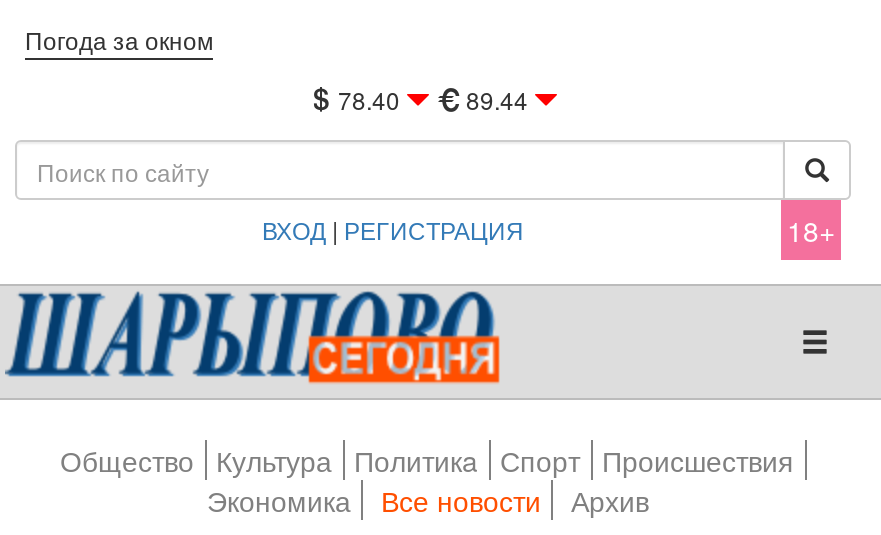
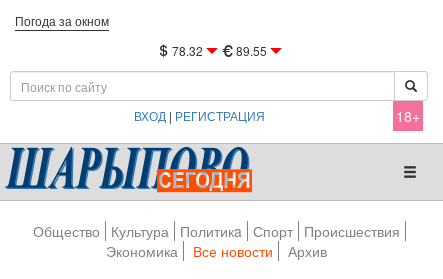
[332,82,406,116] 78.40 -> [168,42,205,59] 78.32
[460,82,534,116] 89.44 -> [232,42,269,59] 89.55

